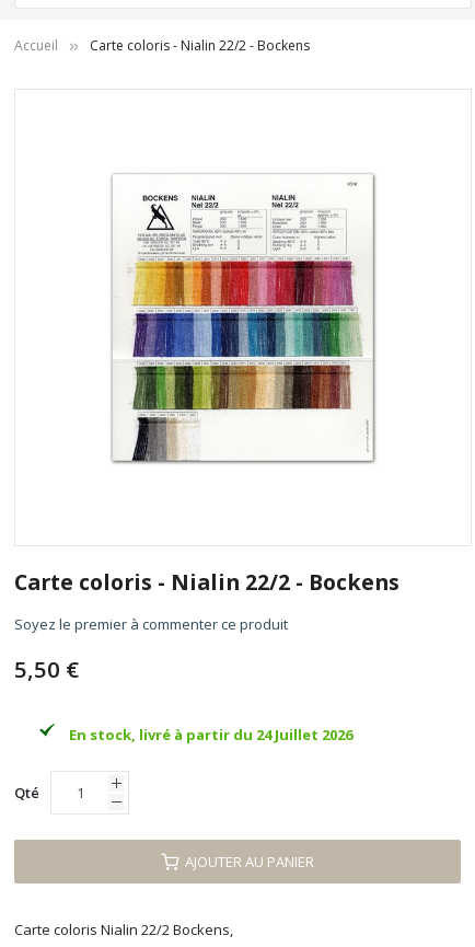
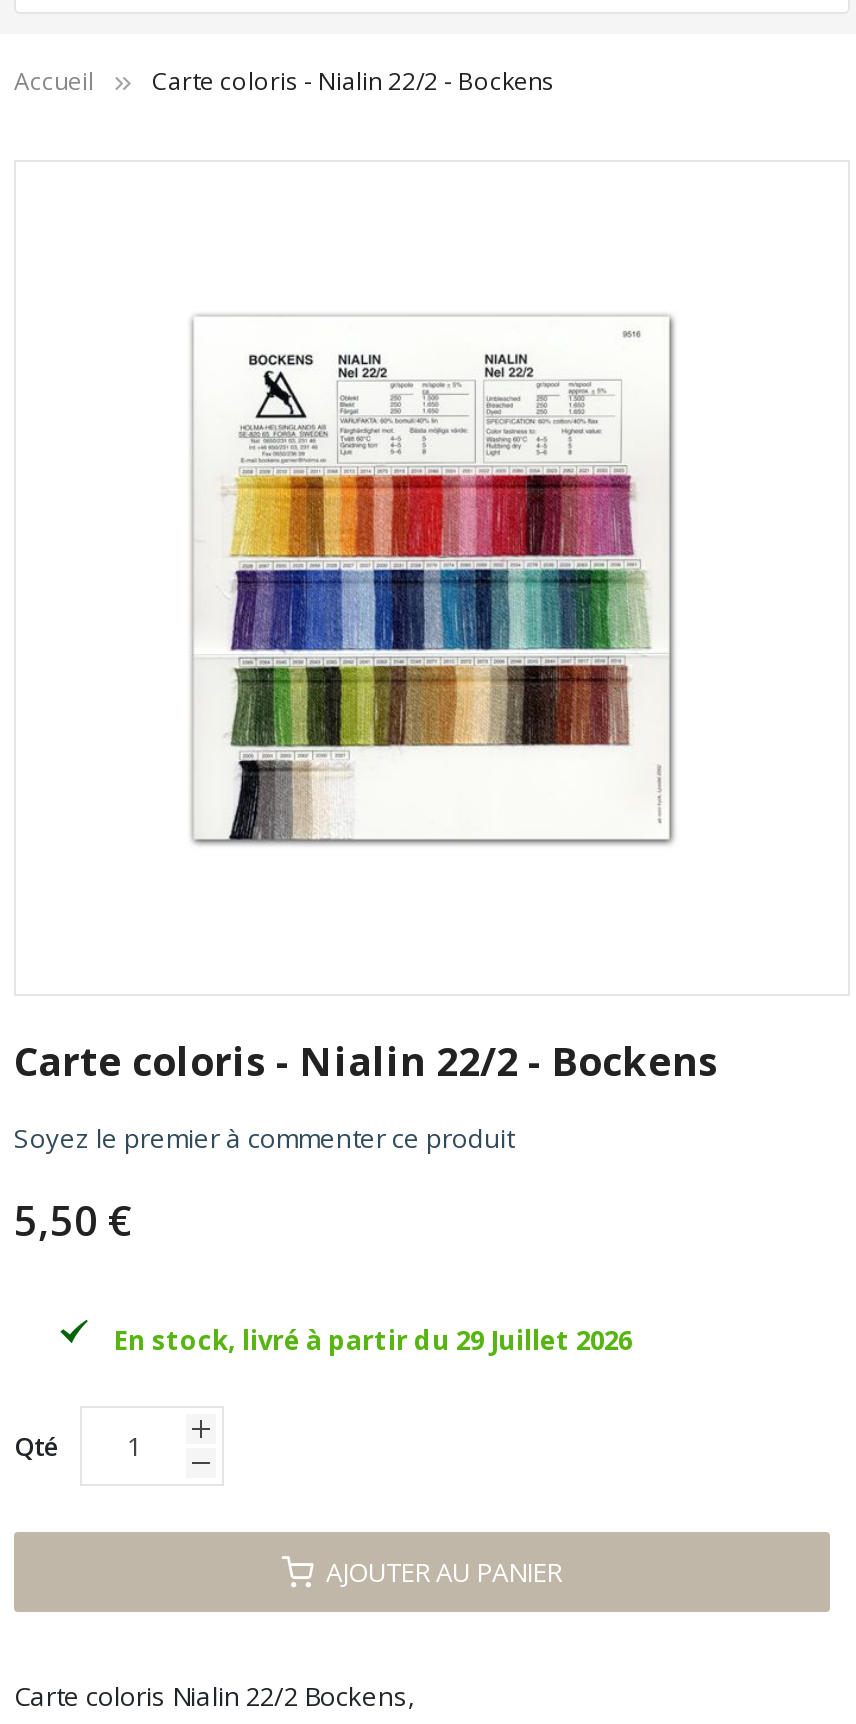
[69,724,352,744] En stock, livré à partir du 24 Juillet 2026 -> [114,1321,632,1357] En stock, livré à partir du 29 Juillet 2026

